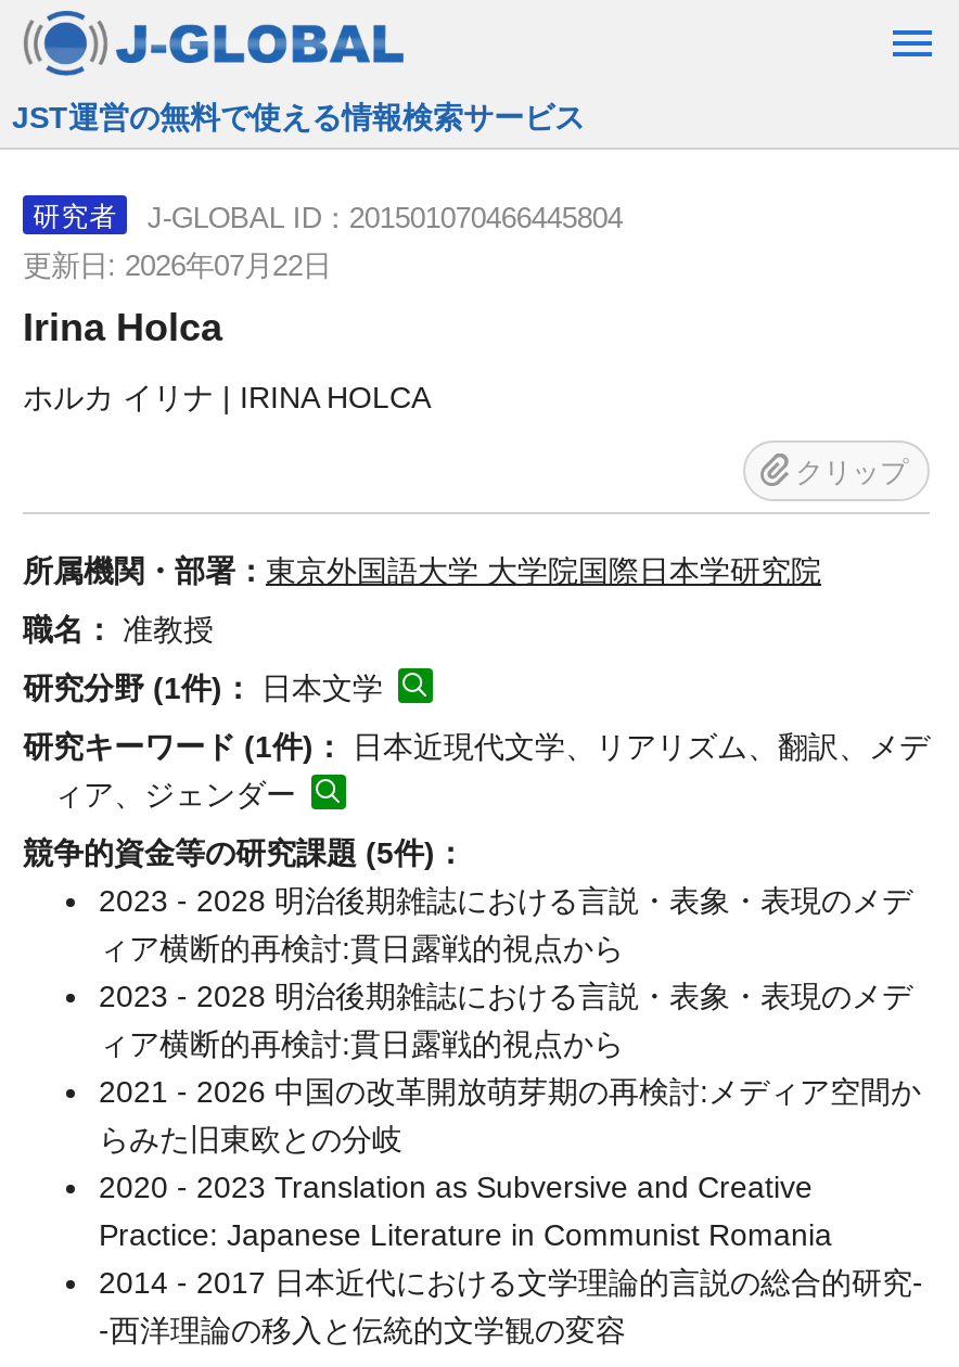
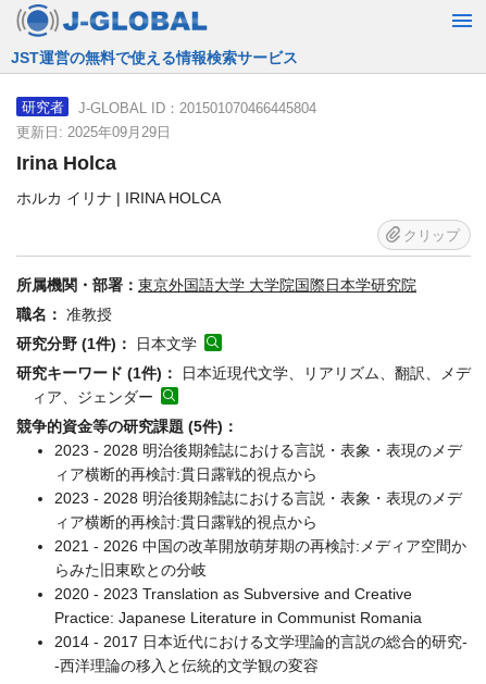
[23,250,331,282] 更新日: 2026年07月22日 -> [16,124,171,140] 更新日: 2025年09月29日

